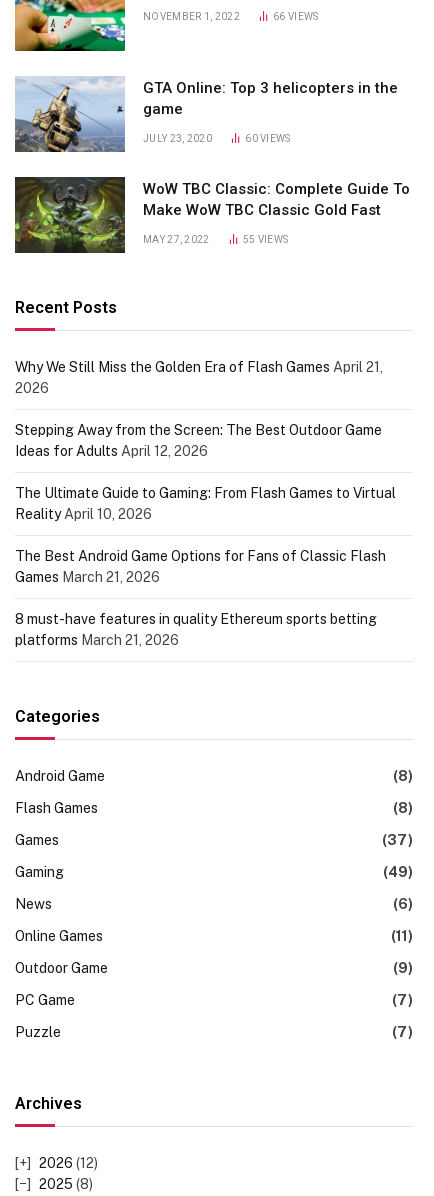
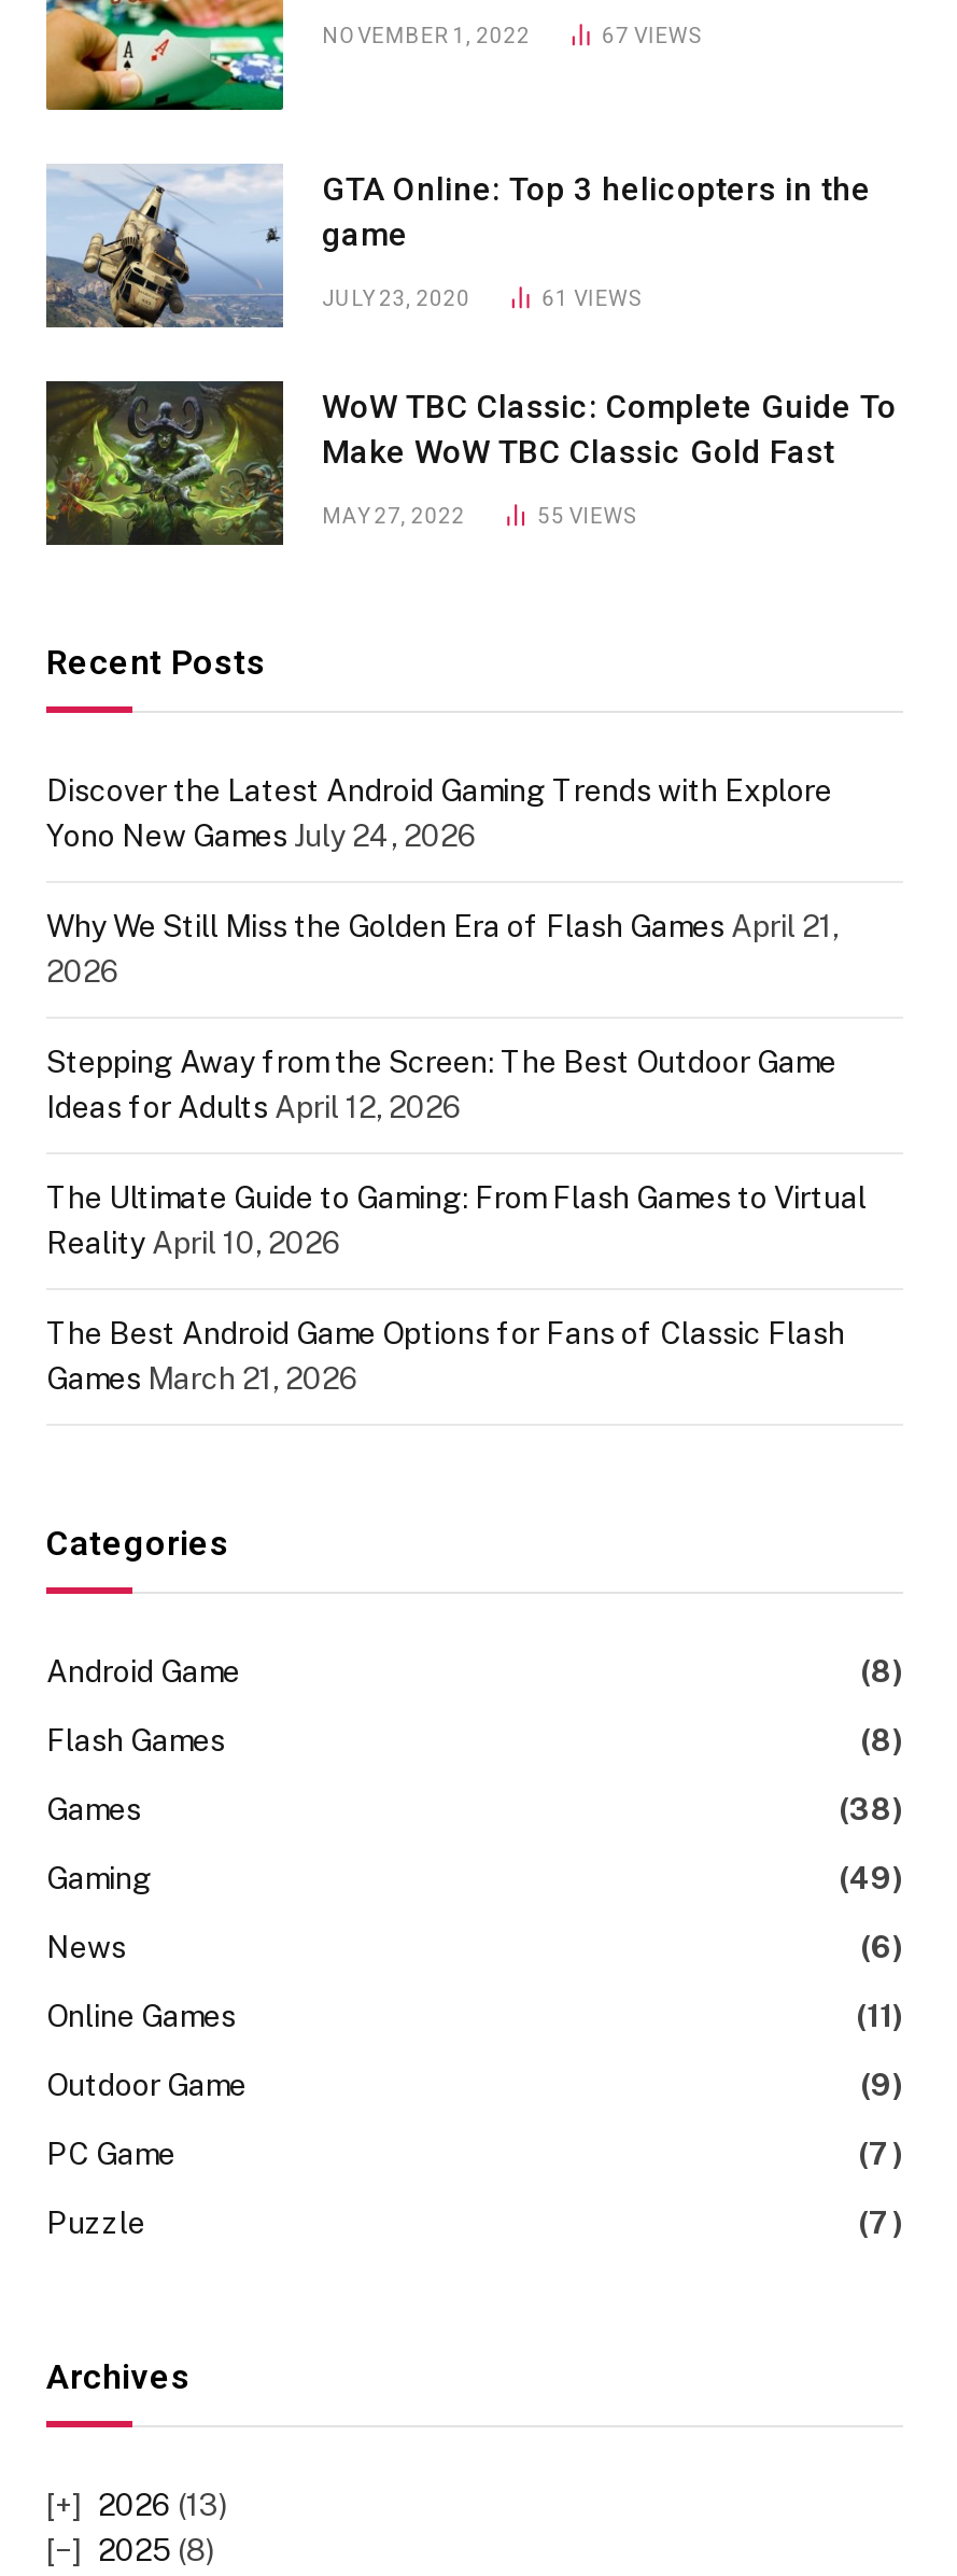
[273,11,318,22] 66 VIEWS -> [602,23,700,47] 67 VIEWS
[245,133,291,144] 60 VIEWS -> [542,286,640,310] 61 VIEWS
none -> [46,773,832,853] Discover the Latest Android Gaming Trends with Explore | Yono New Games July 24, 2026
moved [15,359,396,585] -> [46,909,867,1395]: Why We Still Miss the Golden Era of Flash Games April 21, | 2026 | Stepping Away from the Screen: The Best Outdoor Game | Ideas for Adults April 12, 2026 | The Ultimate Guide to Gaming: From Flash Games to Virtual | Reality April 10, 2026 | The Best Android Game Options for Fans of Classic Flash | Games March 21, 2026
[15,611,377,648] 8 must-have features in quality Ethereum sports betting | platforms March 21, 2026 -> none
[382,832,413,848] (37) -> [839,1792,903,1826] (38)
[39,1155,98,1171] 2026 (12) -> [98,2487,227,2522] 2026 (13)

